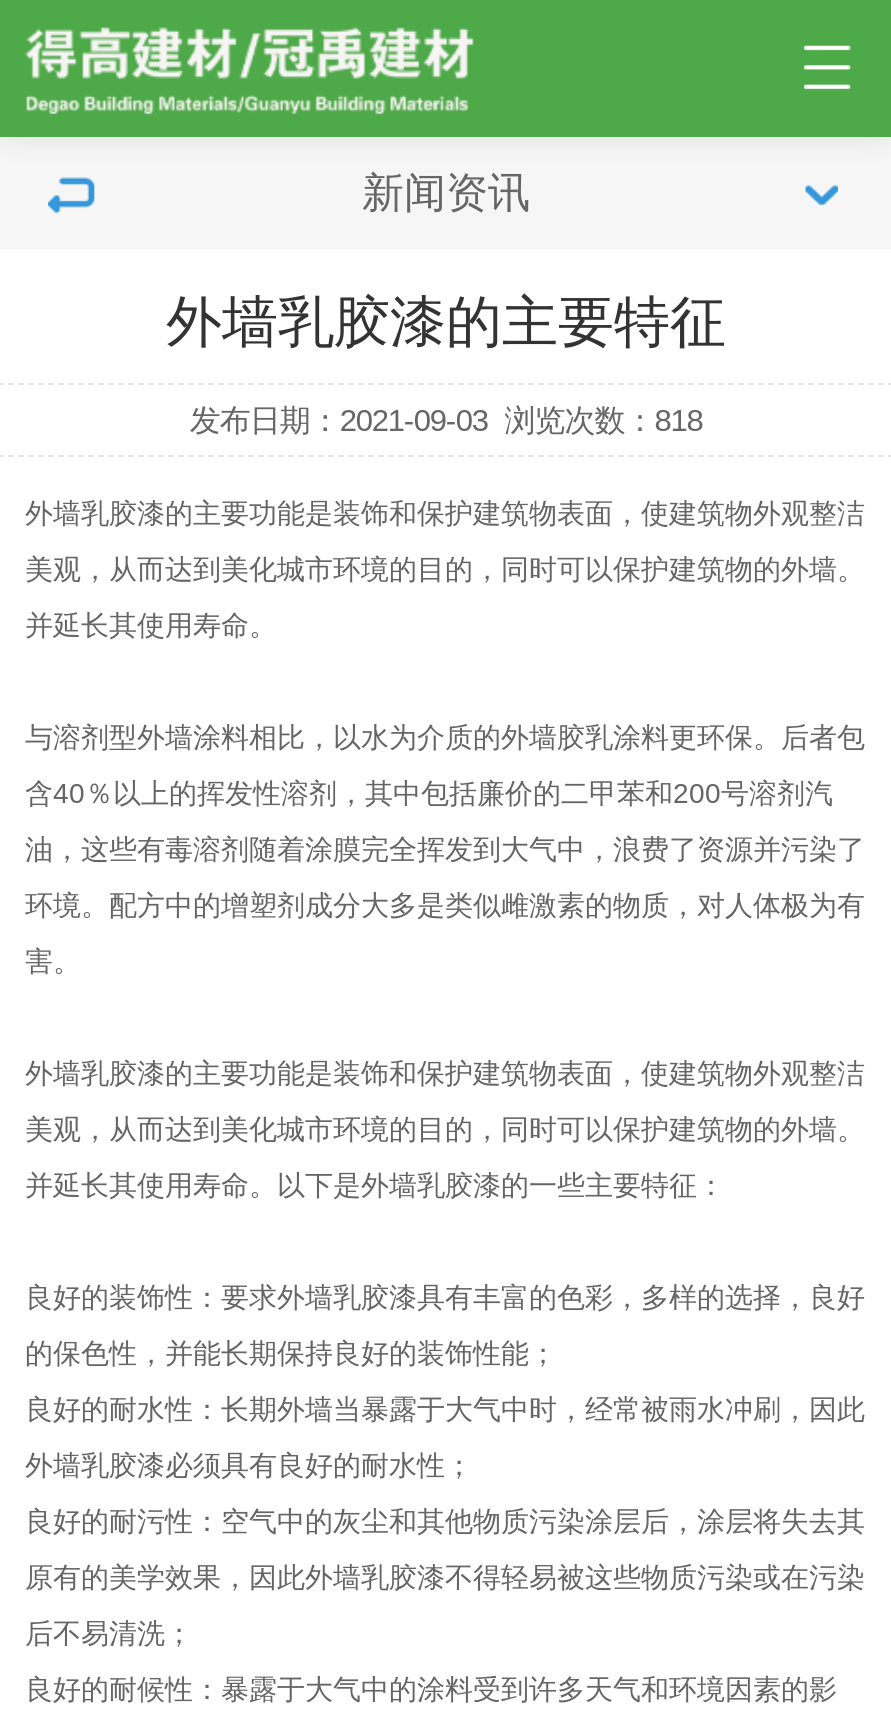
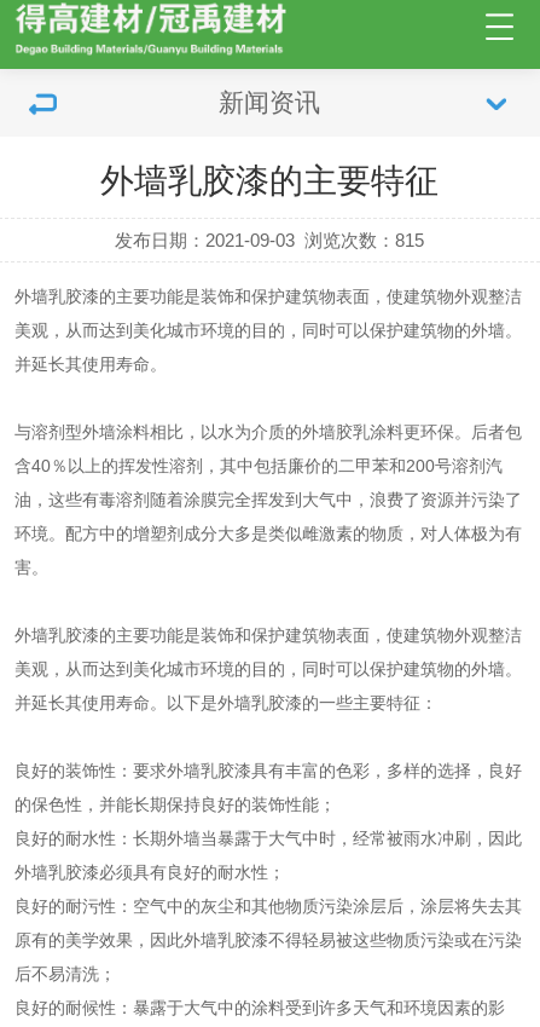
[190,403,702,437] 发布日期：2021-09-03 浏览次数：818 -> [115,230,424,250] 发布日期：2021-09-03 浏览次数：815

